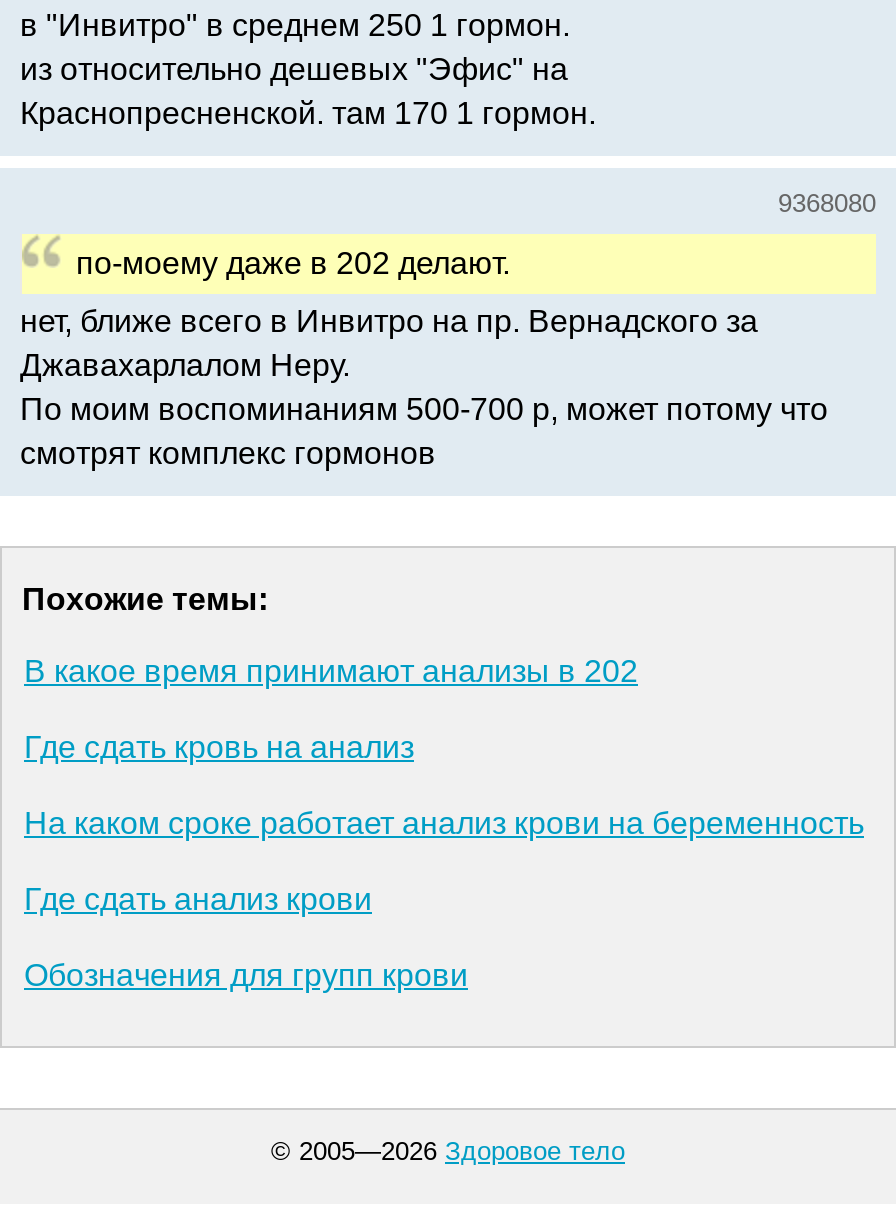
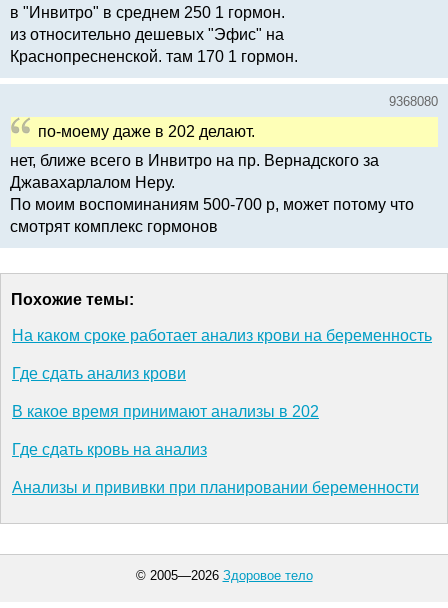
moved [24,654,638,764] -> [12,403,319,458]: В какое время принимают анализы в 202 | Где сдать кровь на анализ
moved [24,806,864,916] -> [12,327,432,382]: На каком сроке работает анализ крови на беременность | Где сдать анализ крови
[24,958,468,992] Обозначения для групп крови -> [12,479,419,496] Анализы и прививки при планировании беременности

